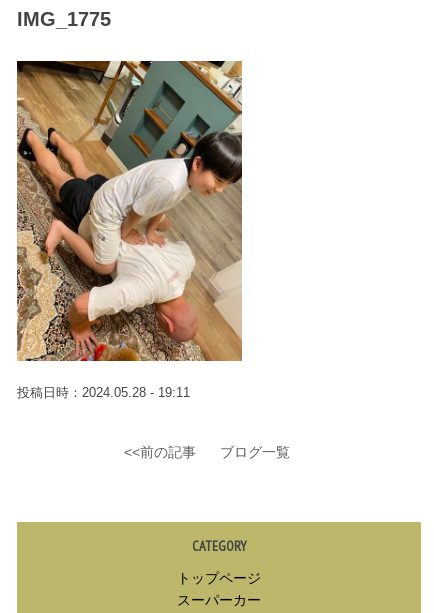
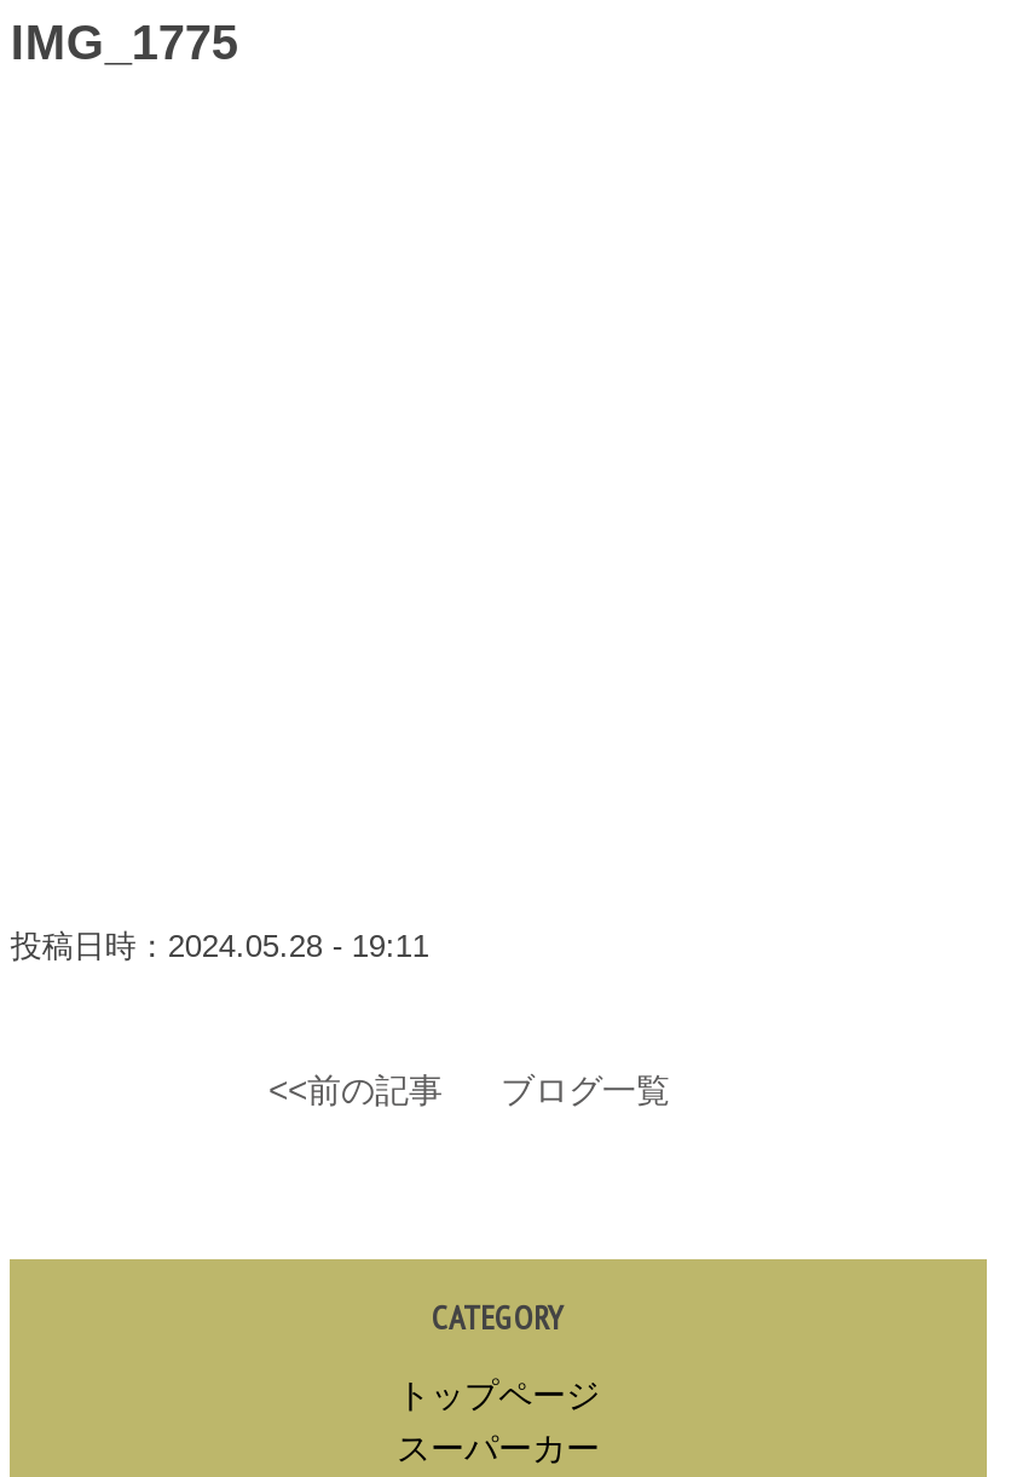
[16,60,243,362] [image] -> none

